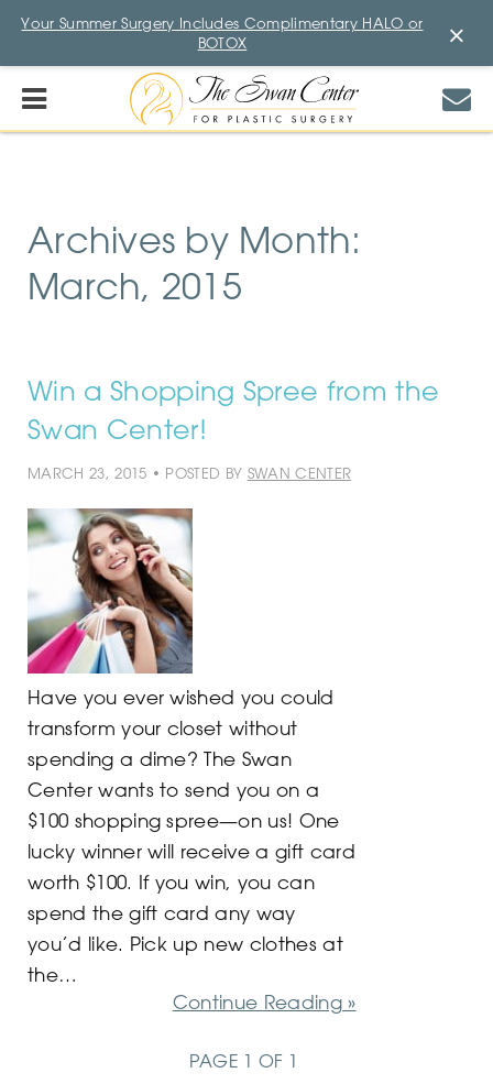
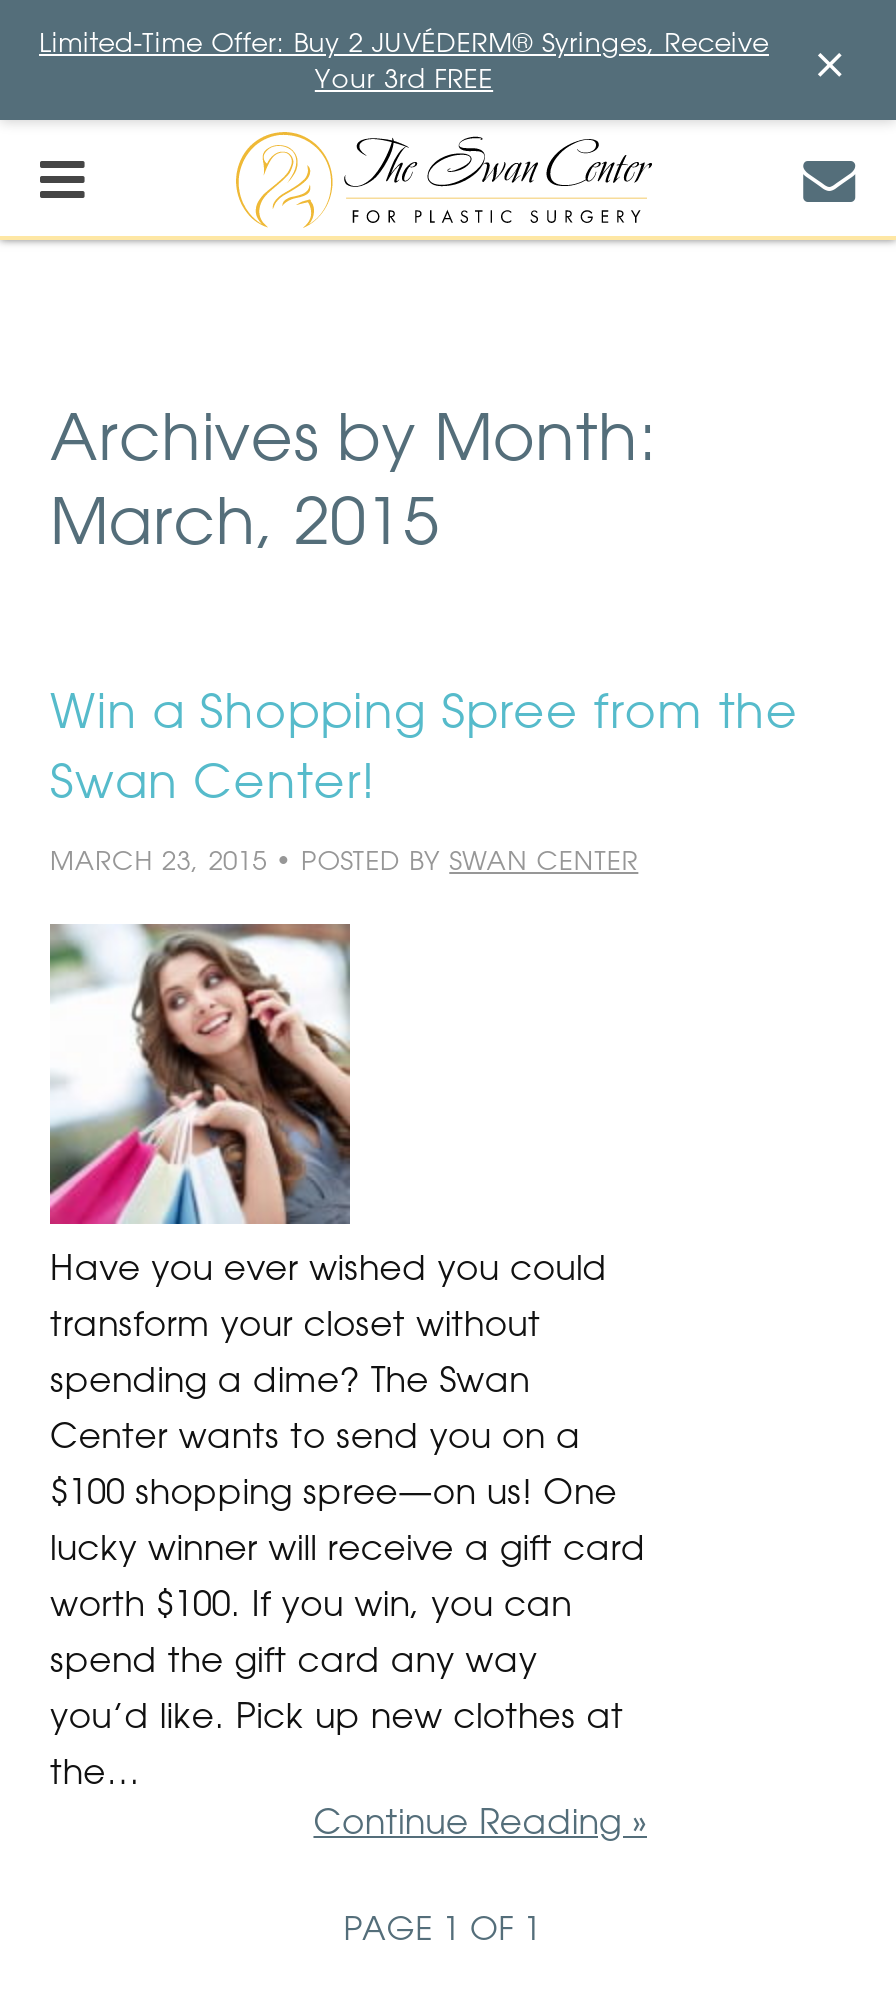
[21,13,423,52] Your Summer Surgery Includes Complimentary HALO or | BOTOX -> [39,24,769,94] Limited-Time Offer: Buy 2 JUVÉDERM® Syringes, Receive | Your 3rd FREE

